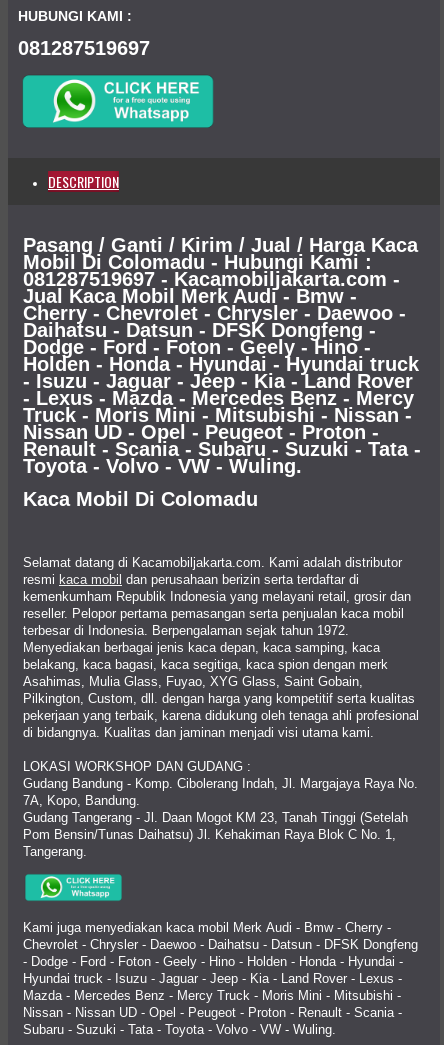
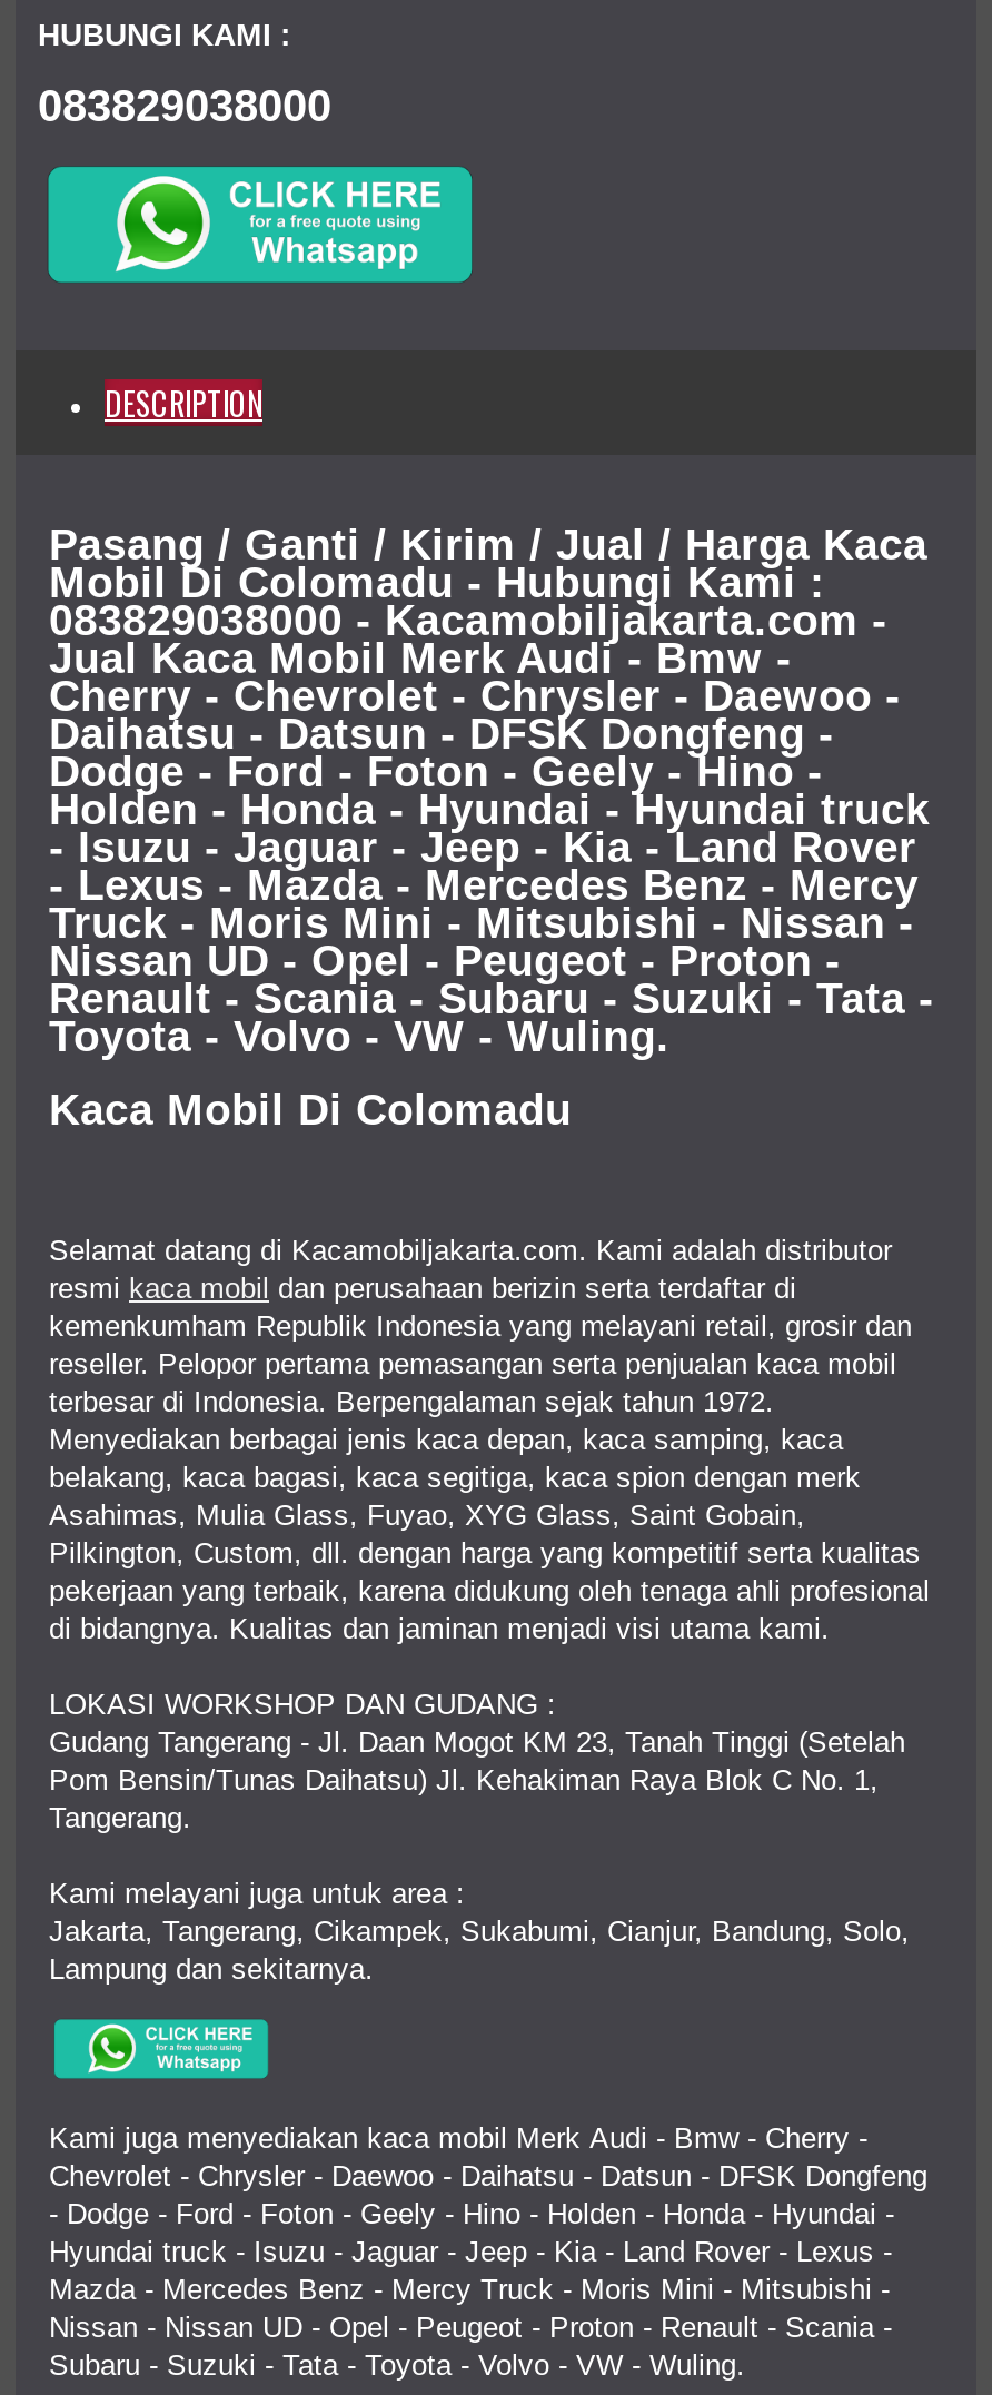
[18,37,150,59] 081287519697 -> [38,82,331,131] 083829038000
[23,268,400,290] 081287519697 - Kacamobiljakarta.com - -> [49,594,887,643] 083829038000 - Kacamobiljakarta.com -
[23,776,418,808] Gudang Bandung - Komp. Cibolerang Indah, Jl. Margajaya Raya No. | 7A, Kopo, Bandung. -> none
moved [23,810,408,859] -> [49,1725,905,1834]: Gudang Tangerang - Jl. Daan Mogot KM 23, Tanah Tinggi (Setelah | Pom Bensin/Tunas Daihatsu) Jl. Kehakiman Raya Blok C No. 1, | Tangerang.
none -> [49,1877,910,1986] Kami melayani juga untuk area : | Jakarta, Tangerang, Cikampek, Sukabumi, Cianjur, Bandung, Solo, | Lampung dan sekitarnya.

